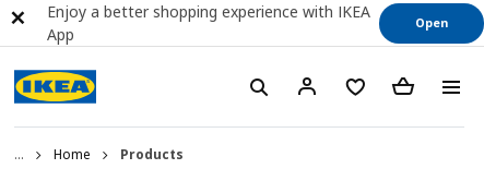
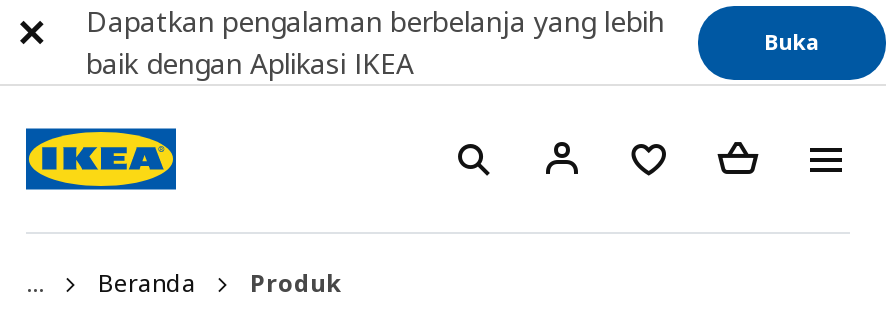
[47,1,370,45] Enjoy a better shopping experience with IKEA | App -> [86,2,664,82] Dapatkan pengalaman berbelanja yang lebih | baik dengan Aplikasi IKEA
[415,14,448,31] Open -> [764,26,820,56] Buka
[54,145,184,164] Home | Products -> [98,266,342,300] Beranda | Produk

